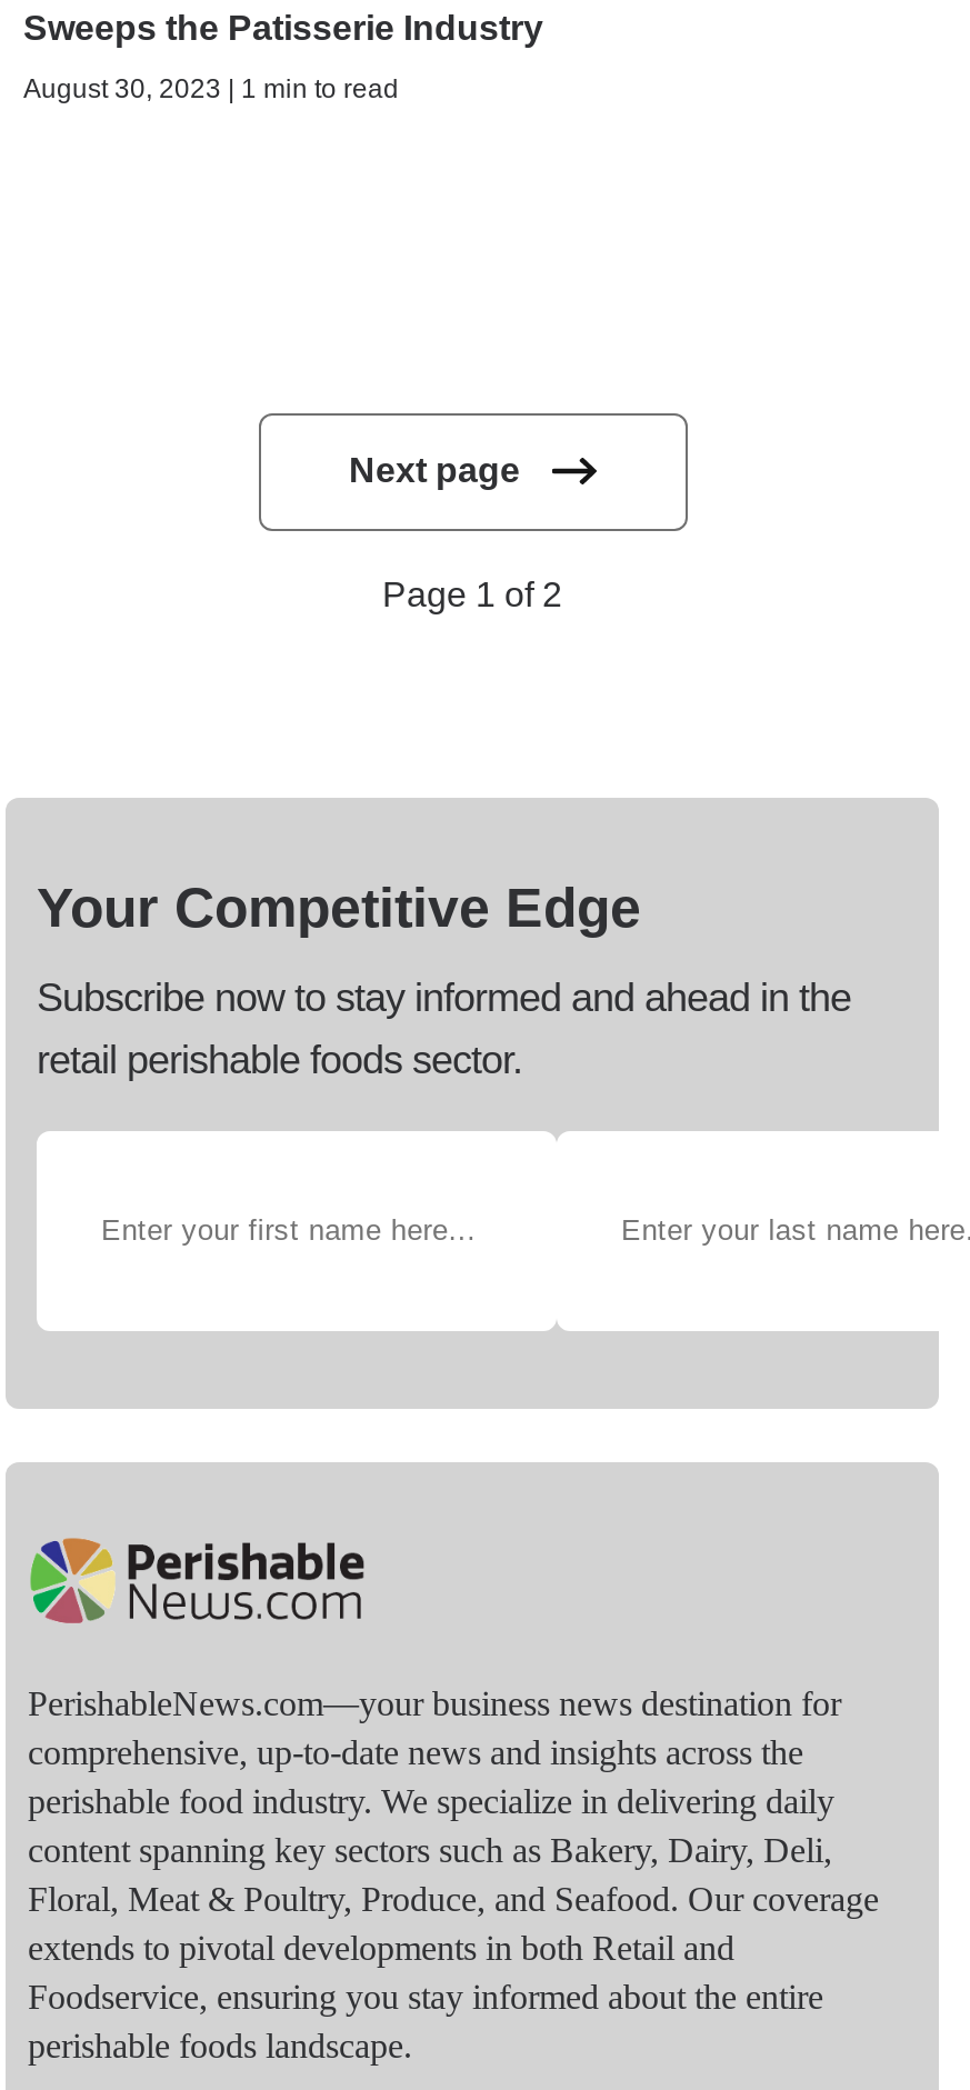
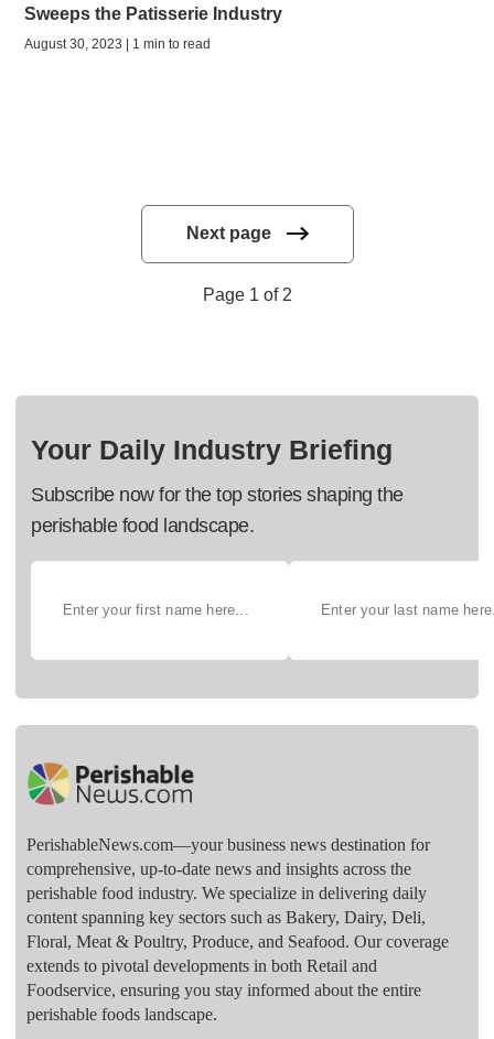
[37,874,641,937] Your Competitive Edge -> [31,434,393,464] Your Daily Industry Briefing
[37,974,851,1081] Subscribe now to stay informed and ahead in the | retail perishable foods sector. -> [31,483,403,536] Subscribe now for the top stories shaping the | perishable food landscape.

